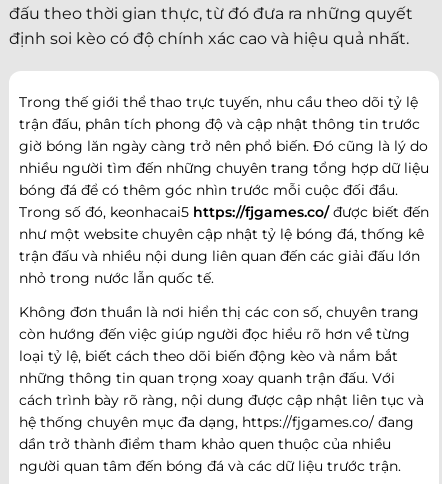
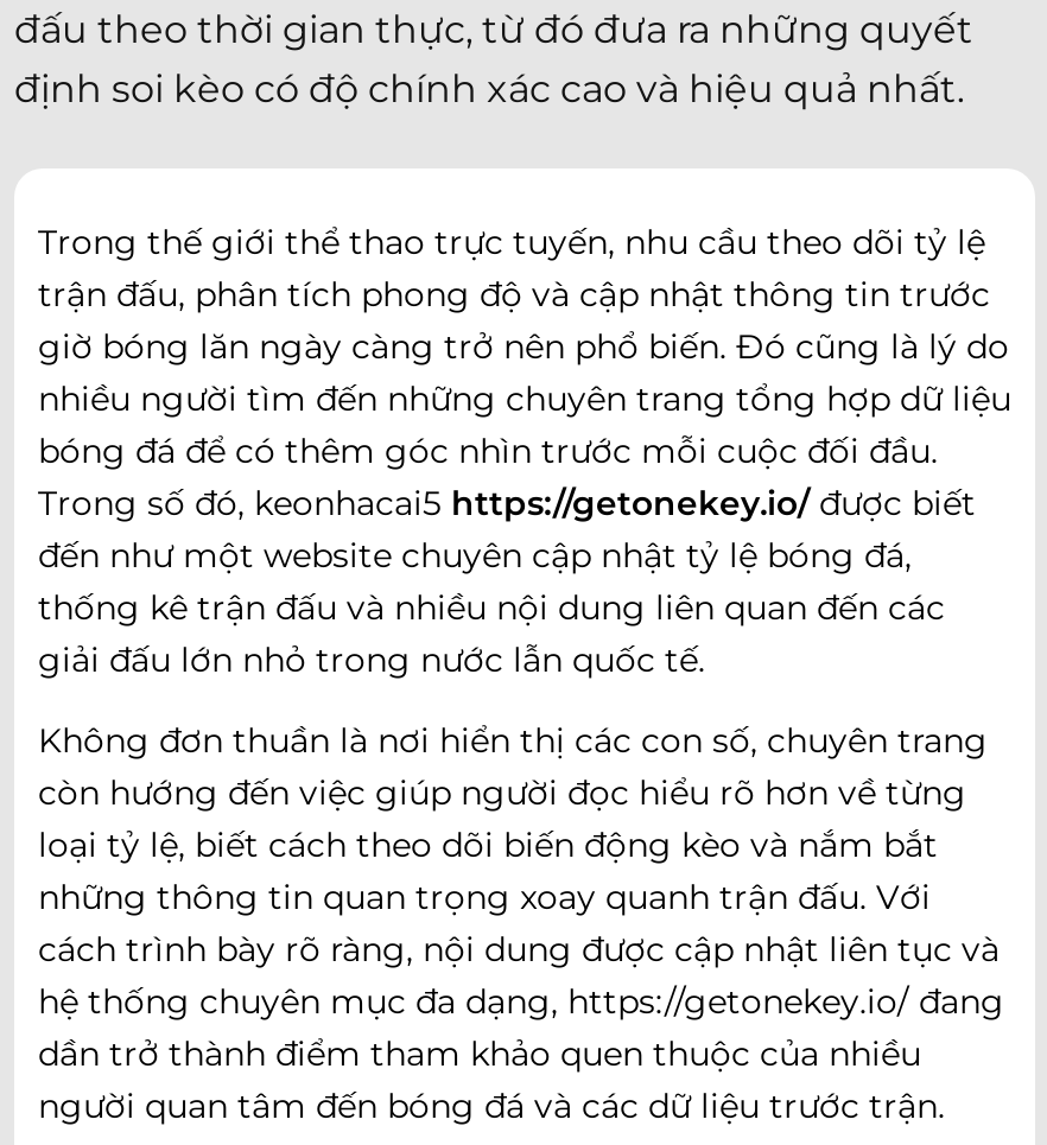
[19,203,429,287] Trong số đó, keonhacai5 https://fjgames.co/ được biết đến | như một website chuyên cập nhật tỷ lệ bóng đá, thống kê | trận đấu và nhiều nội dung liên quan đến các giải đấu lớn | nhỏ trong nước lẫn quốc tế. -> [38,483,976,682] Trong số đó, keonhacai5 https://getonekey.io/ được biết | đến như một website chuyên cập nhật tỷ lệ bóng đá, | thống kê trận đấu và nhiều nội dung liên quan đến các | giải đấu lớn nhỏ trong nước lẫn quốc tế.
[19,413,414,431] hệ thống chuyên mục đa dạng, https://fjgames.co/ đang -> [38,981,1004,1024] hệ thống chuyên mục đa dạng, https://getonekey.io/ đang

